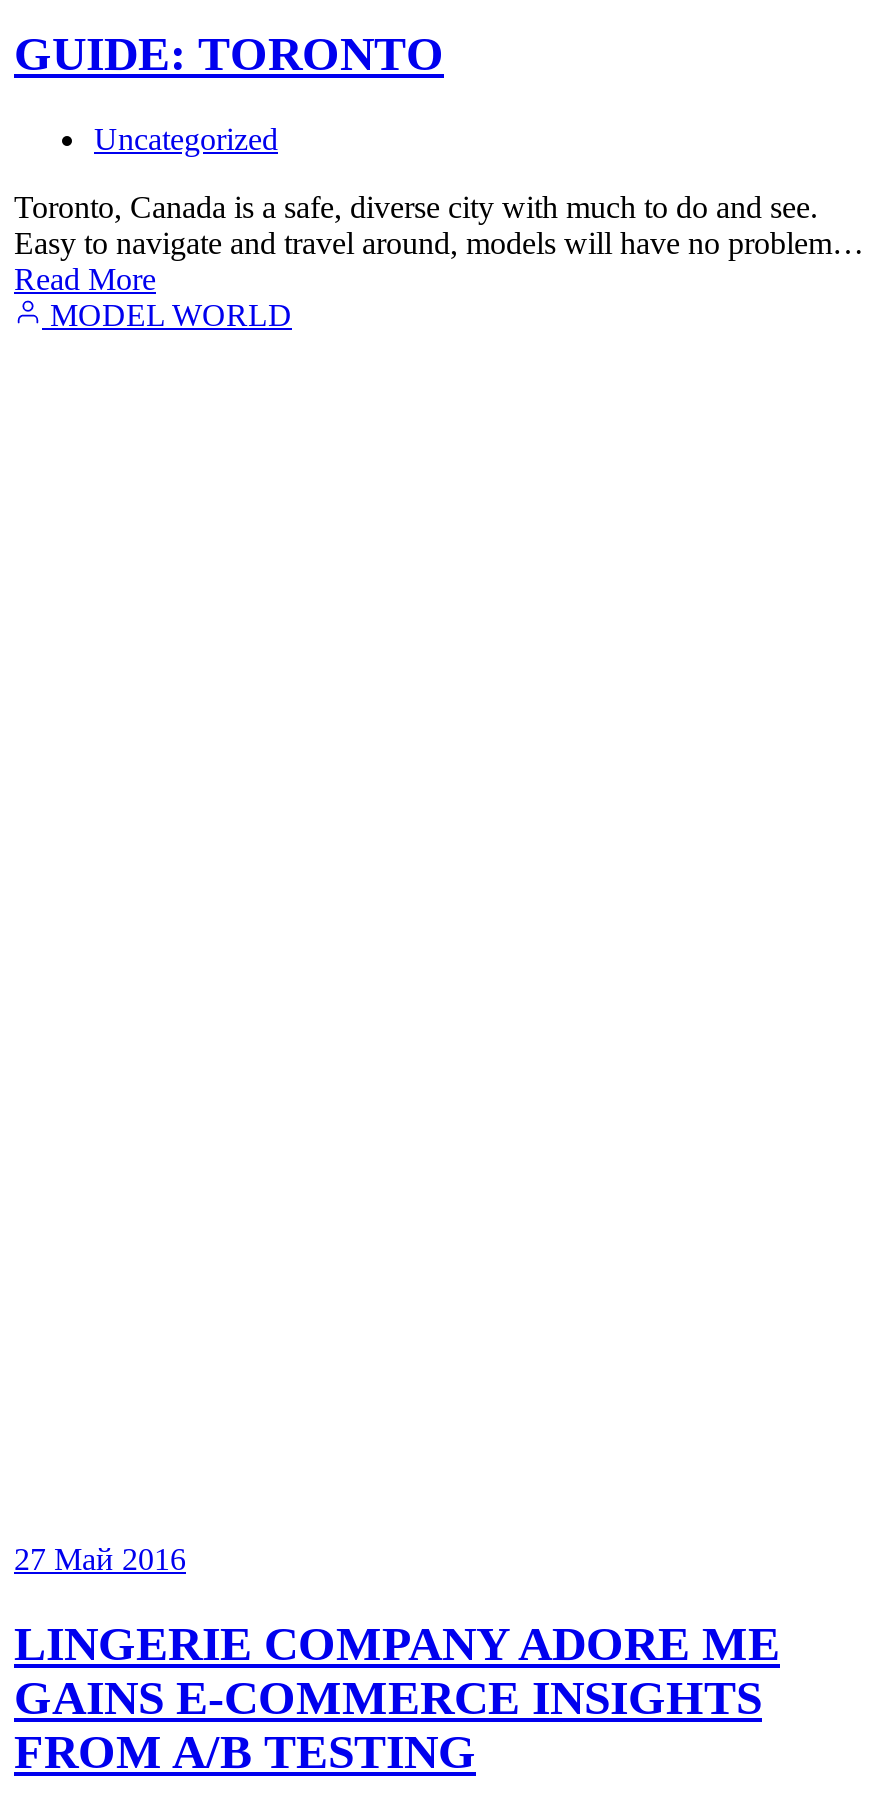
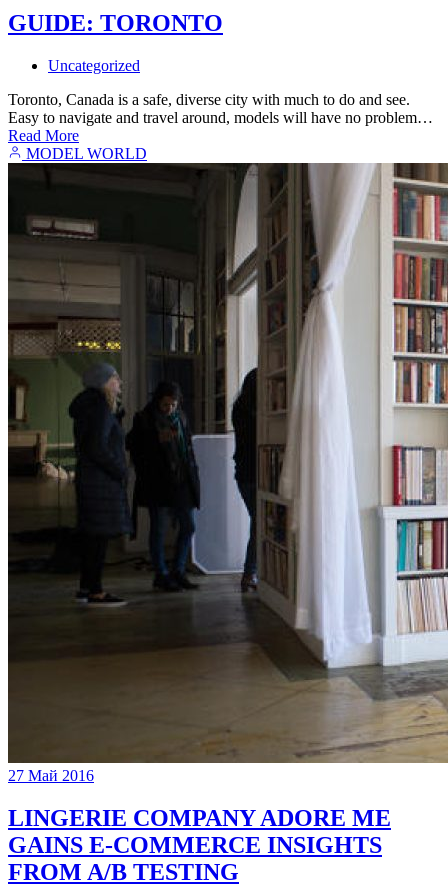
none -> [7,162,445,764] [image]

